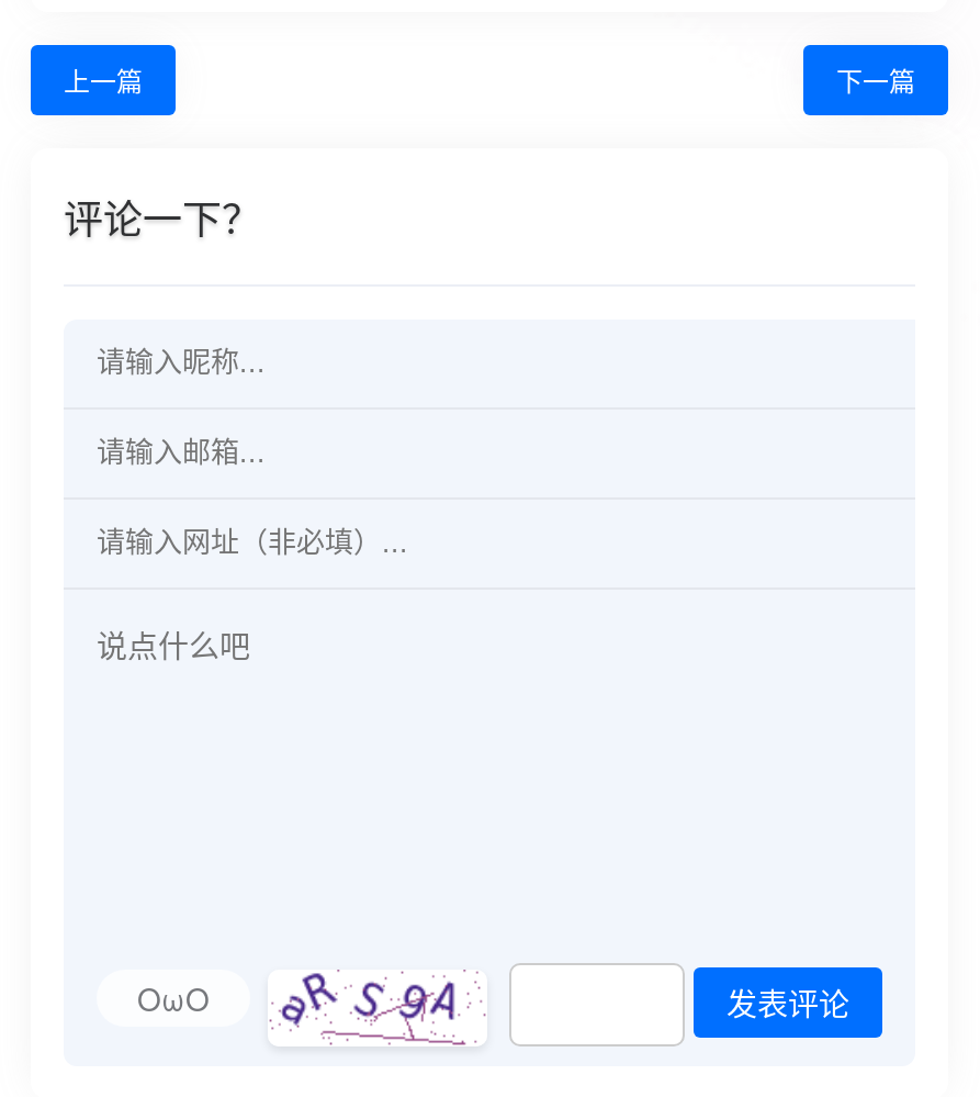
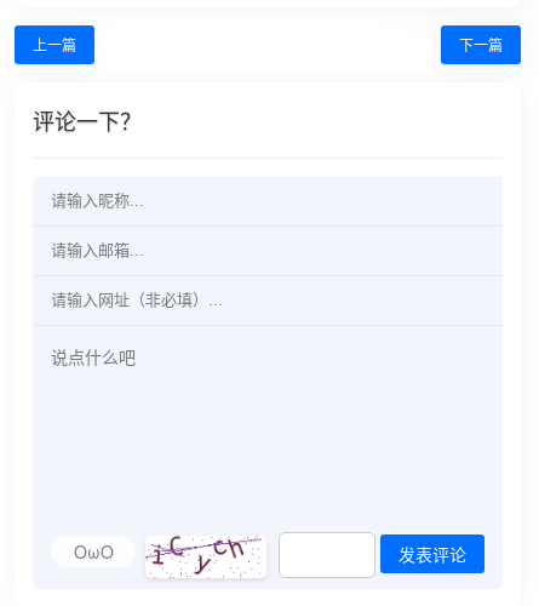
[281,972,470,1046] [image] -> [145,534,260,577] [image]

